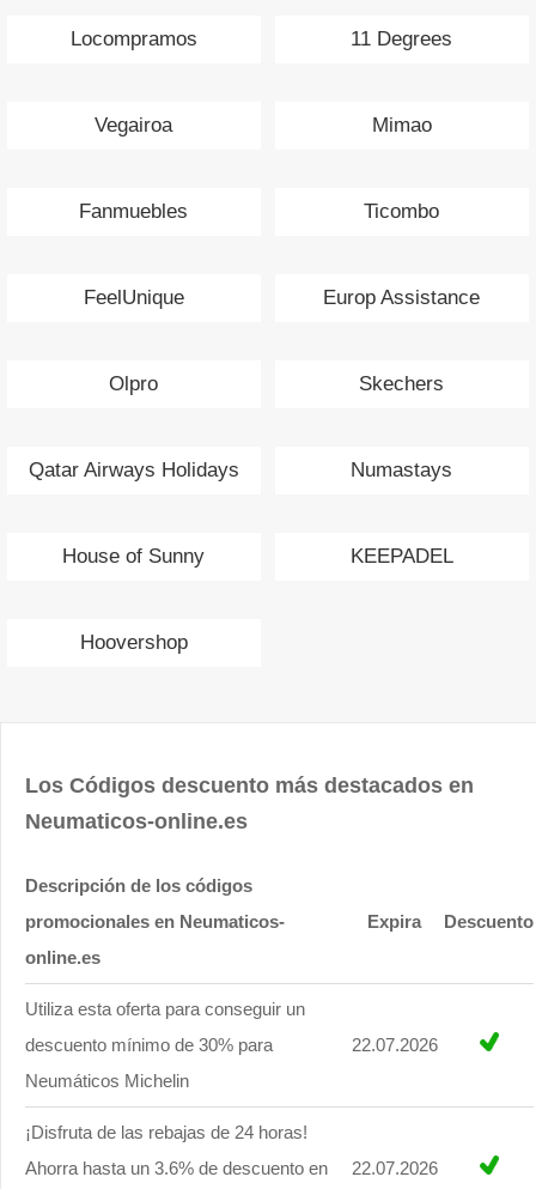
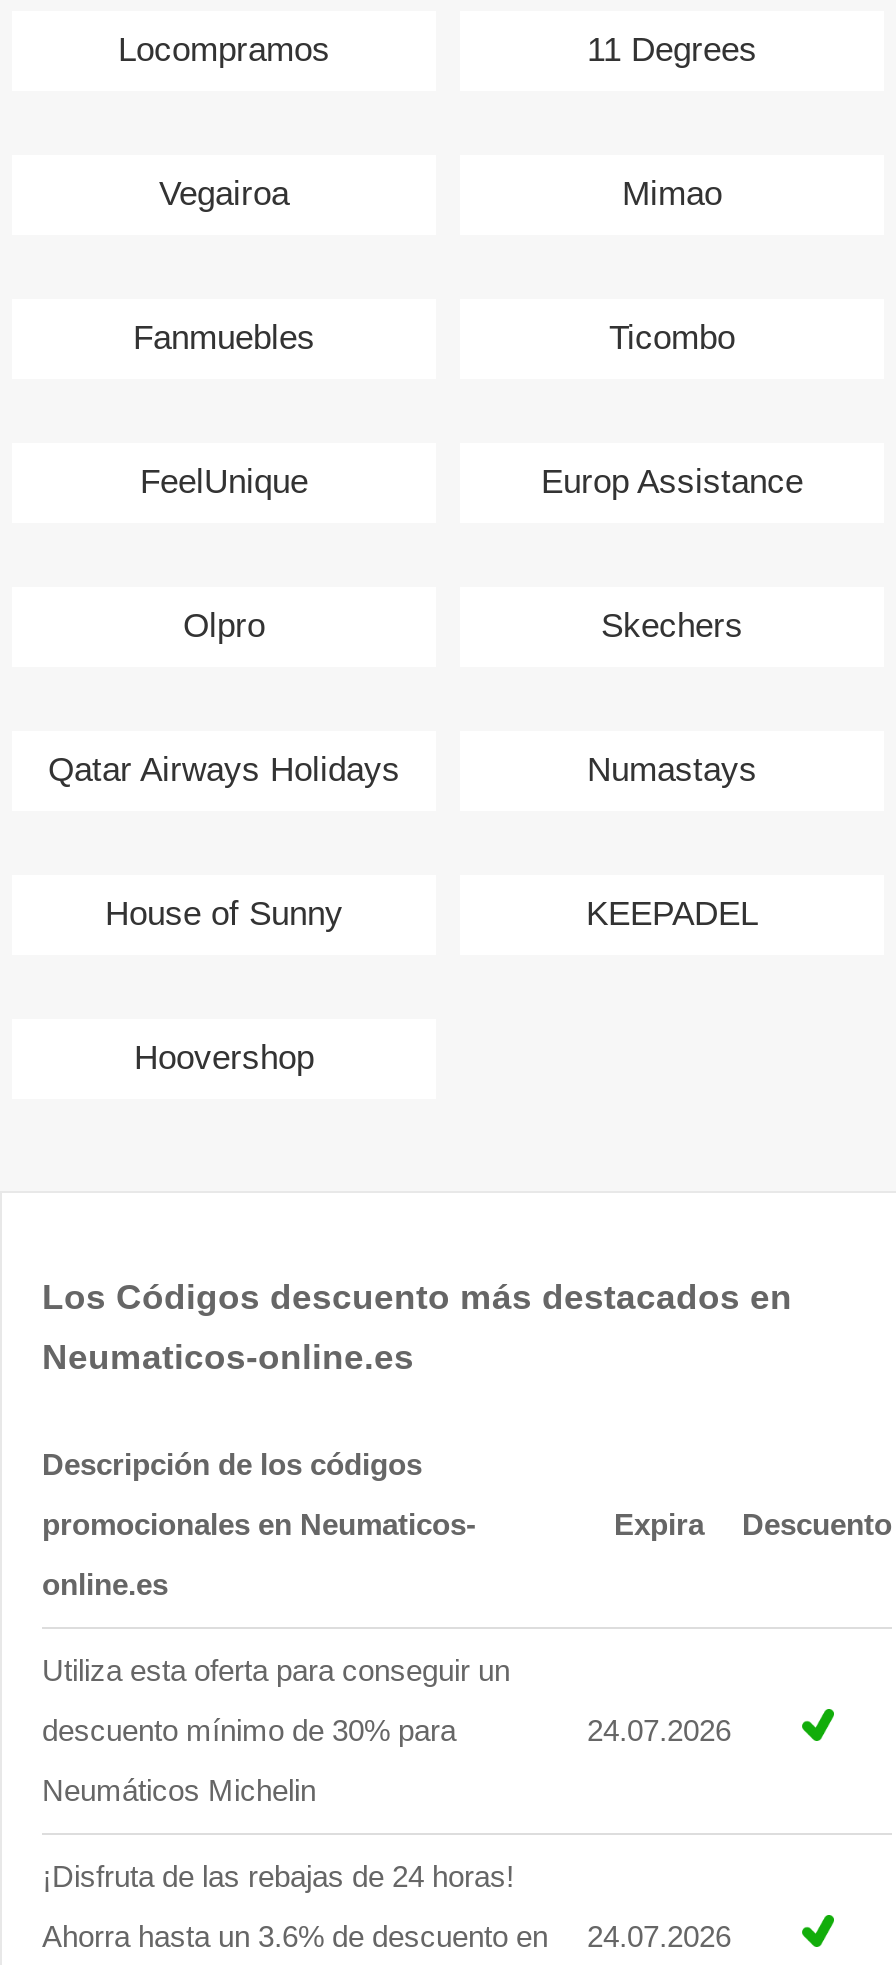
[351,1035,437,1055] 22.07.2026 -> [587,1713,731,1747] 24.07.2026
[25,1158,437,1178] Ahorra hasta un 3.6% de descuento en 22.07.2026 -> [42,1919,731,1953] Ahorra hasta un 3.6% de descuento en 24.07.2026

